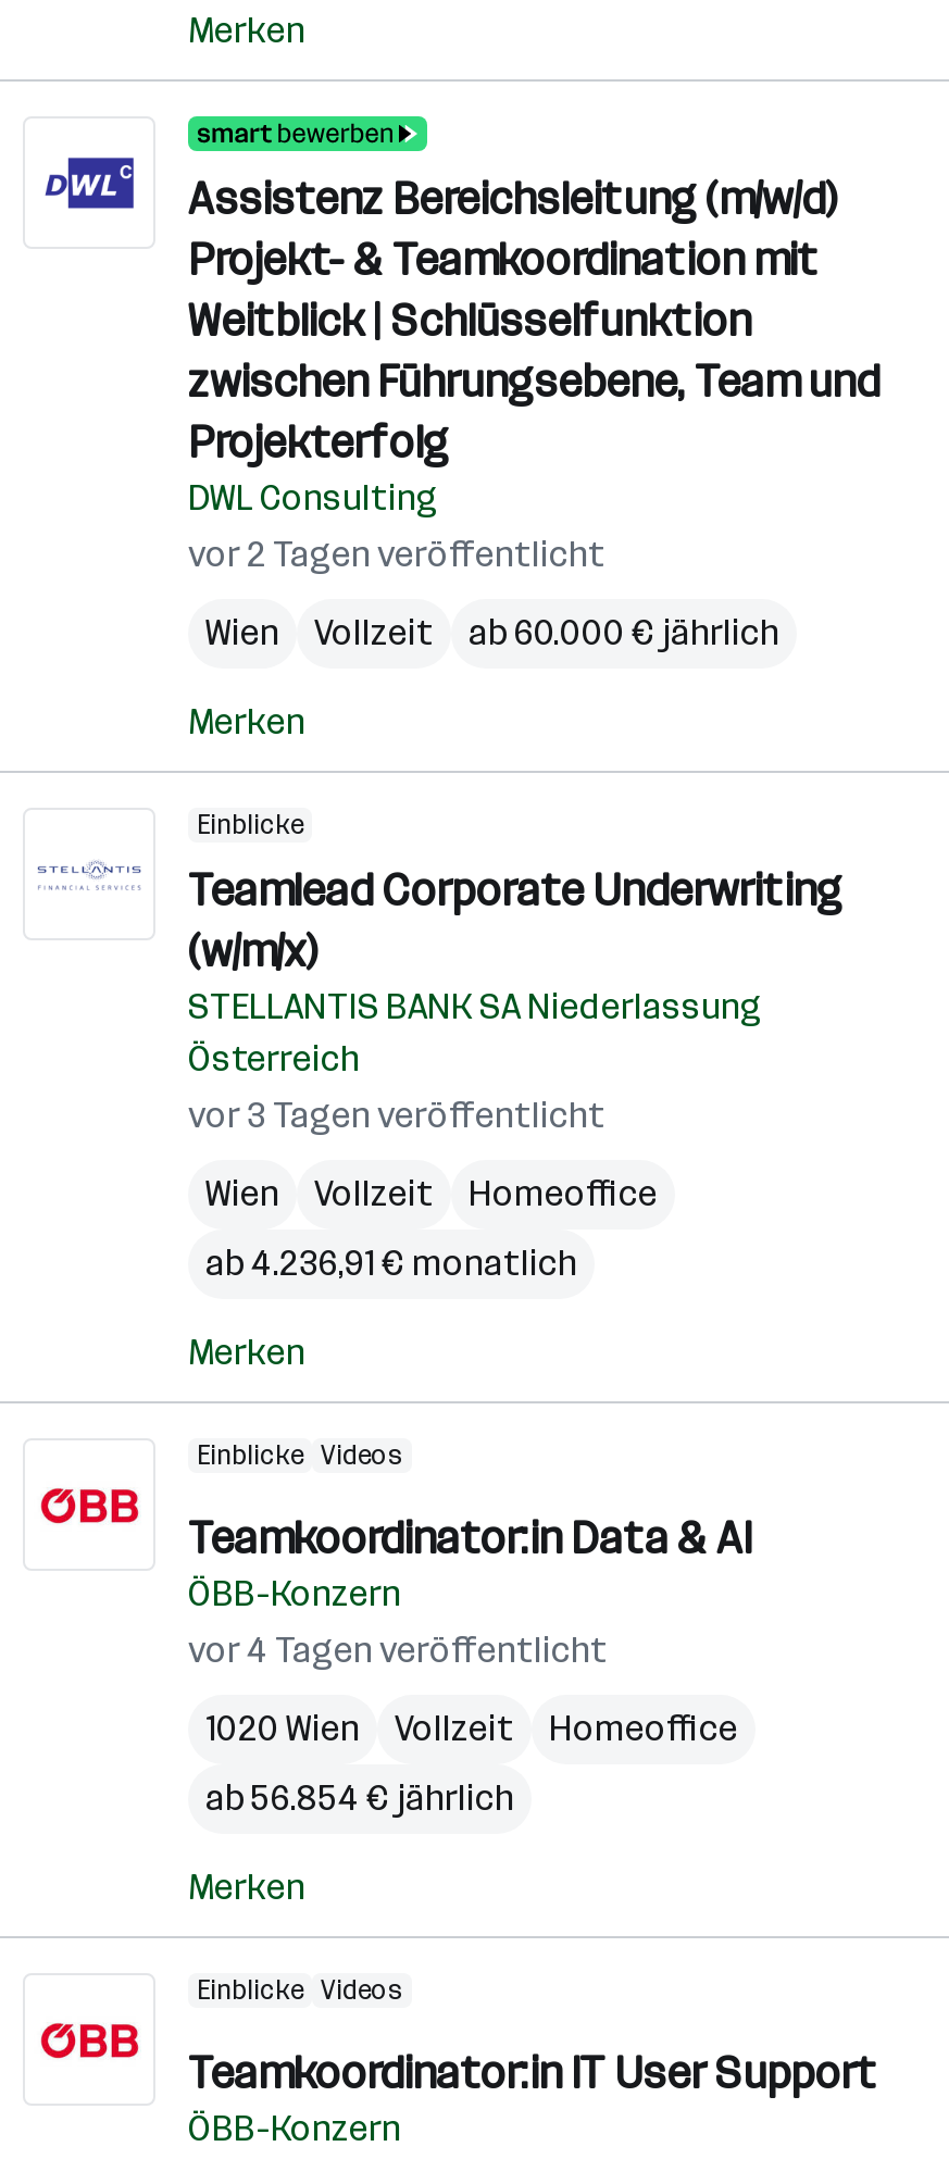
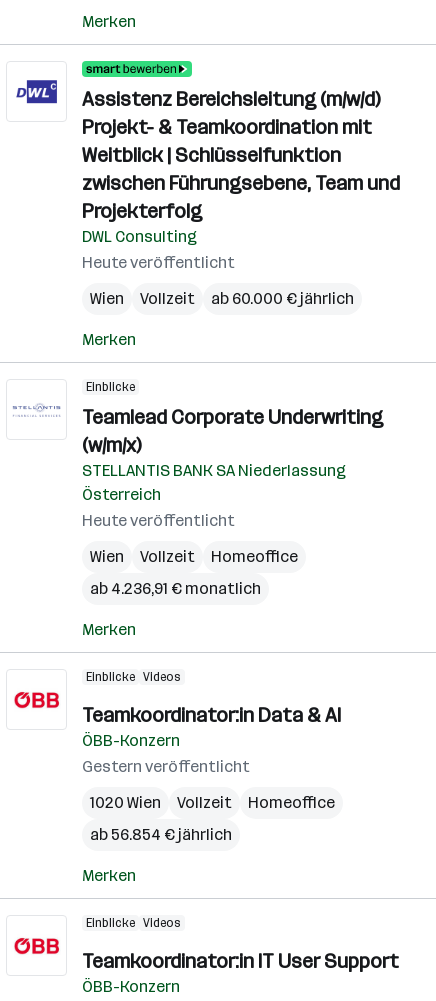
[188,534,605,575] vor 2 Tagen veröffentlicht -> [82,253,235,272] Heute veröffentlicht
[188,1095,605,1136] vor 3 Tagen veröffentlicht -> [82,511,235,530] Heute veröffentlicht
[188,1630,608,1671] vor 4 Tagen veröffentlicht -> [82,757,250,776] Gestern veröffentlicht

